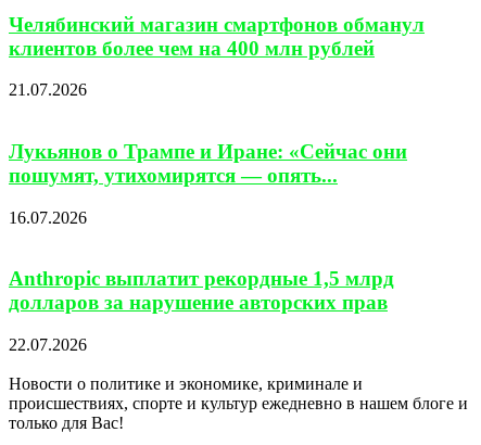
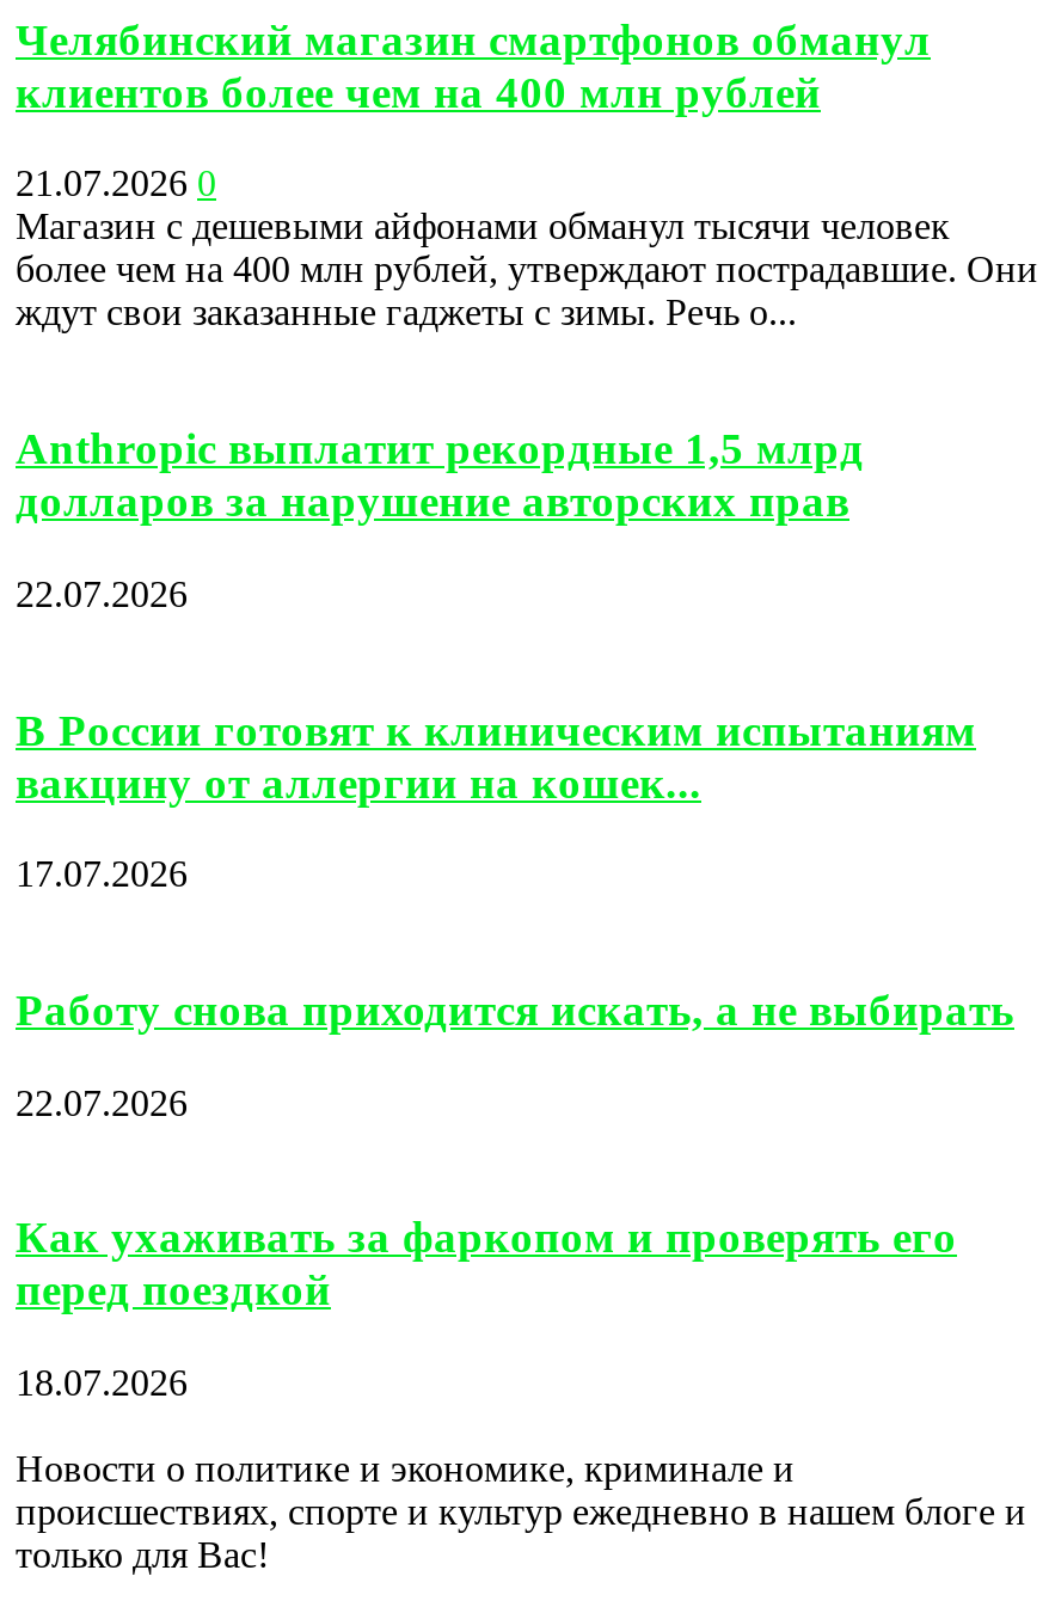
[9,81,407,227] 21.07.2026 | Лукьянов о Трампе и Иране: «Сейчас они | пошумят, утихомирятся — опять... | 16.07.2026 -> [16,163,1038,333] 21.07.2026 0 | Магазин с дешевыми айфонами обманул тысячи человек | более чем на 400 млн рублей, утверждают пострадавшие. Они | ждут свои заказанные гаджеты с зимы. Речь о...
moved [9,267,394,354] -> [16,423,864,613]: Anthropic выплатит рекордные 1,5 млрд | долларов за нарушение авторских прав | 22.07.2026
none -> [16,703,1014,1403] В России готовят к клиническим испытаниям | вакцину от аллергии на кошек... | 17.07.2026 | Работу снова приходится искать, а не выбирать | 22.07.2026 | Как ухаживать за фаркопом и проверять его | перед поездкой | 18.07.2026

